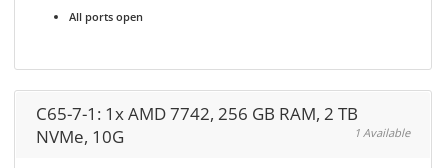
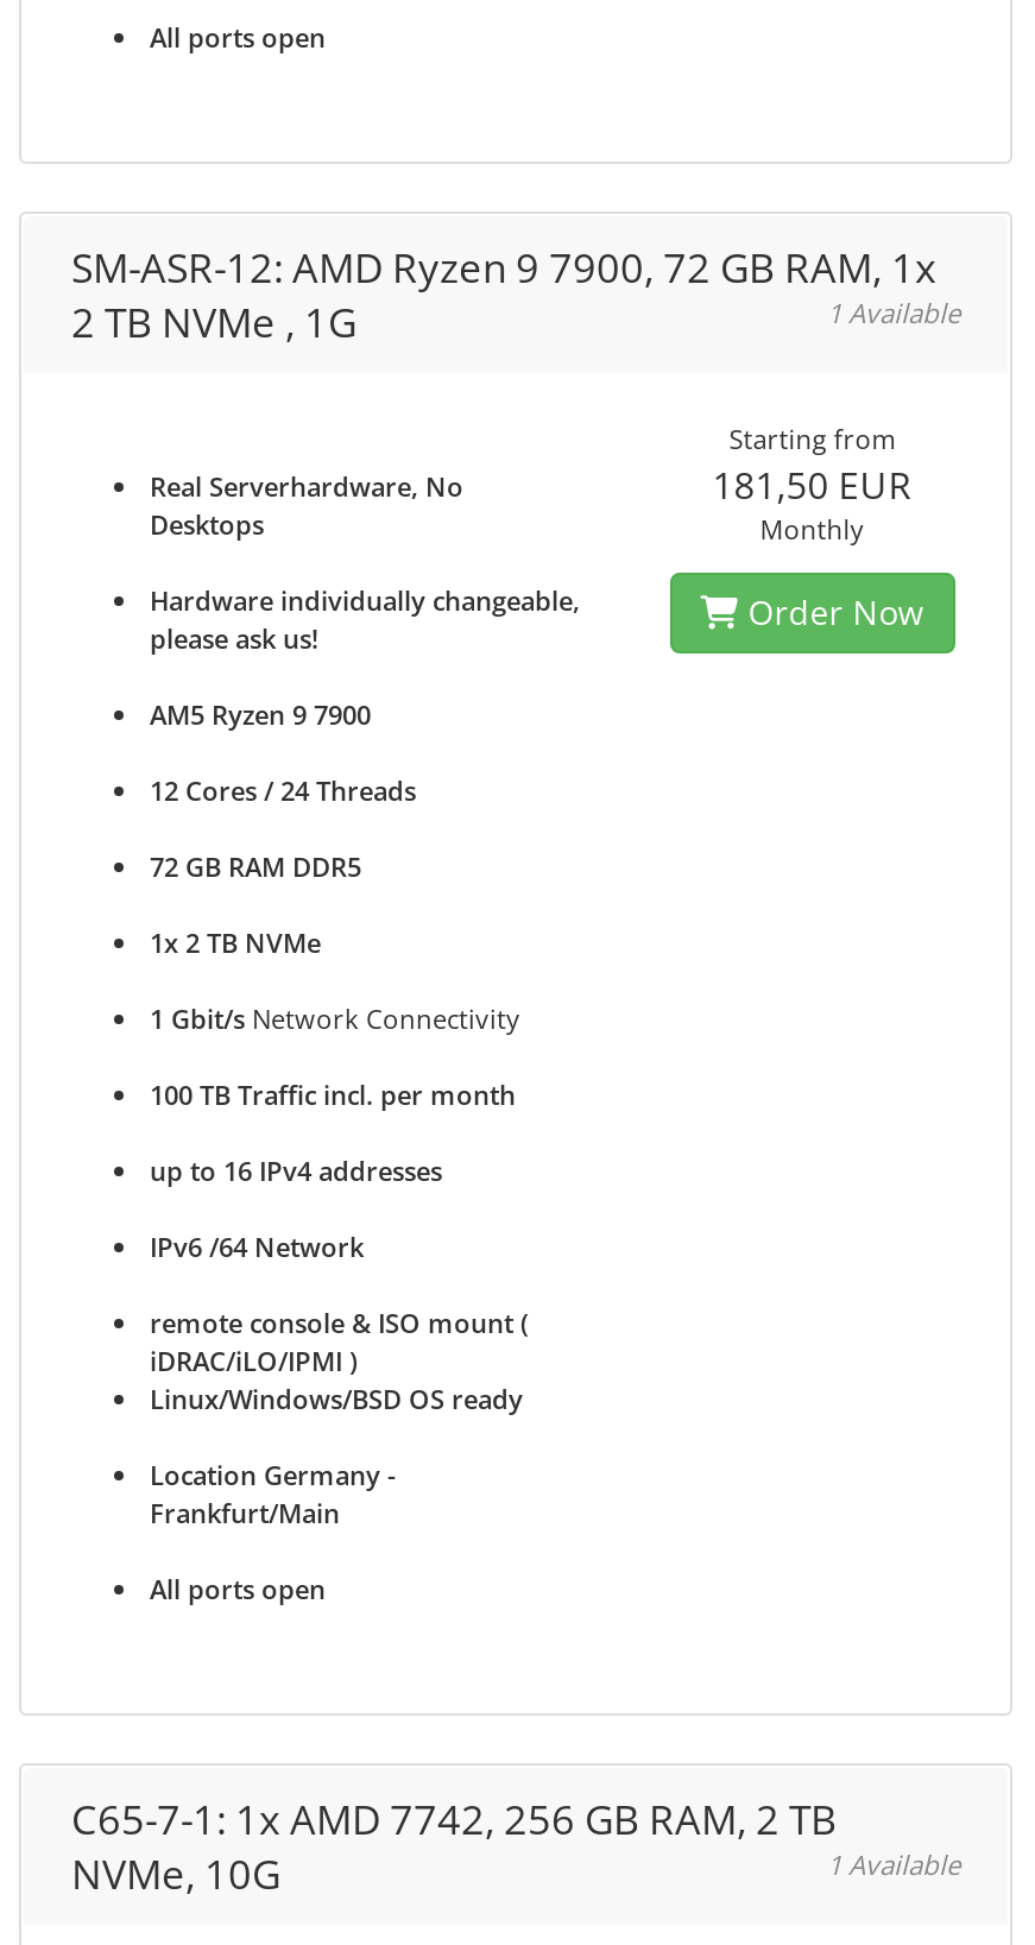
none -> [71,240,960,349] SM-ASR-12: AMD Ryzen 9 7900, 72 GB RAM, 1x | 2 TB NVMe , 1G | 1 Available
none -> [150,468,580,1606] Real Serverhardware, No | Desktops | Hardware individually changeable, | please ask us! | AM5 Ryzen 9 7900 | 12 Cores / 24 Threads | 72 GB RAM DDR5 | 1x 2 TB NVMe | 1 Gbit/s Network Connectivity | 100 TB Traffic incl. per month | up to 16 IPv4 addresses | IPv6 /64 Network | remote console & ISO mount ( | iDRAC/iLO/IPMI ) | Linux/Windows/BSD OS ready | Location Germany - | Frankfurt/Main | All ports open
none -> [712,421,924,634] Starting from | 181,50 EUR | Monthly | Order Now

